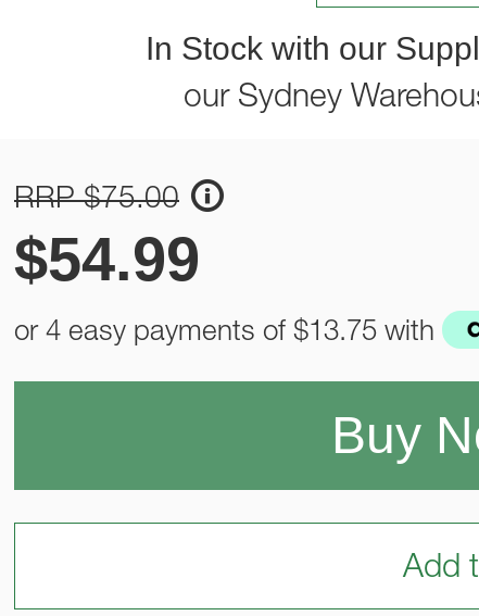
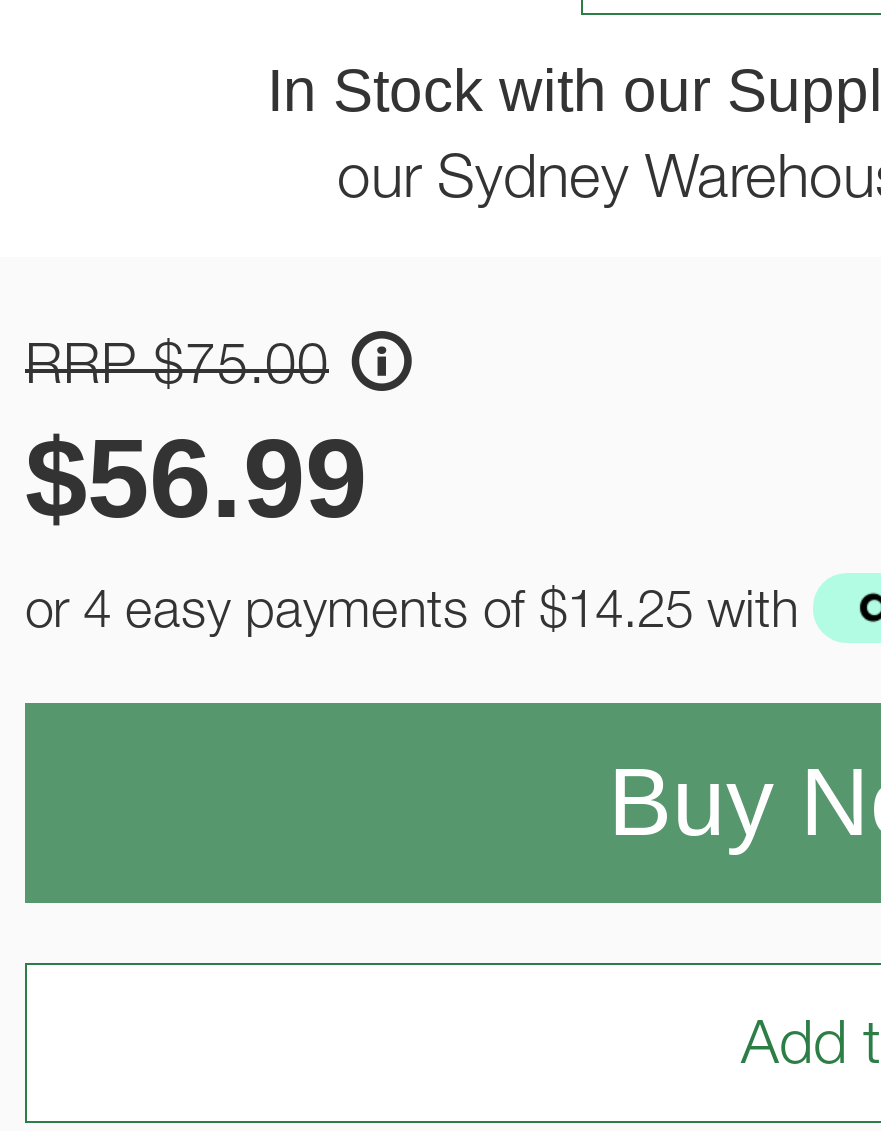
[14,225,200,294] $54.99 -> [25,416,367,542] $56.99
[14,320,434,348] or 4 easy payments of $13.75 with -> [25,590,799,642] or 4 easy payments of $14.25 with

